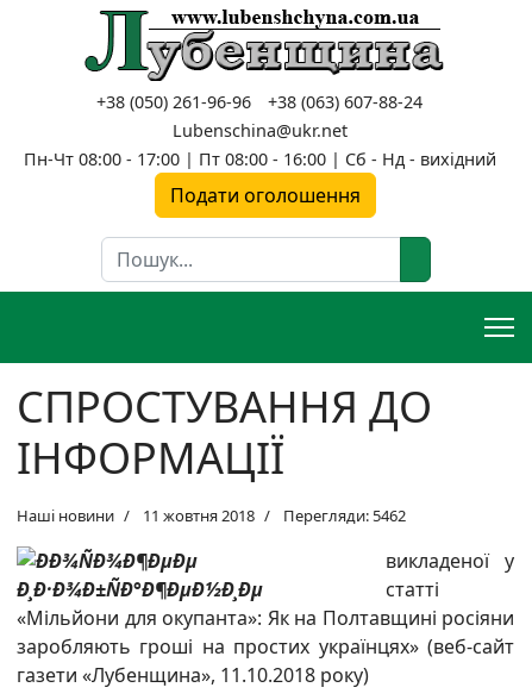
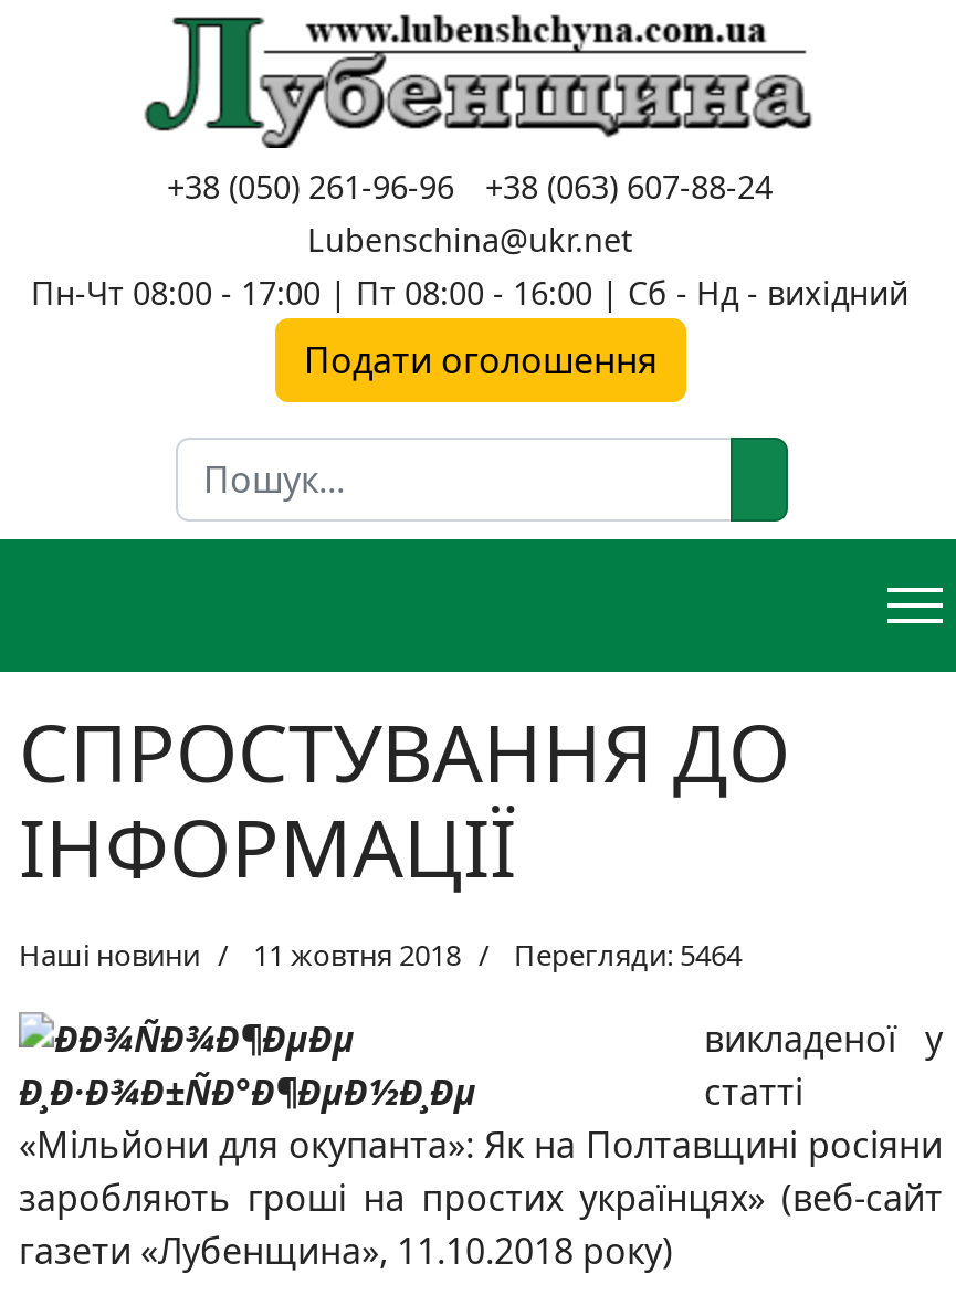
[17,505,406,526] Наші новини 11 жовтня 2018 Перегляди: 5462 -> [19,935,742,975] Наші новини 11 жовтня 2018 Перегляди: 5464

